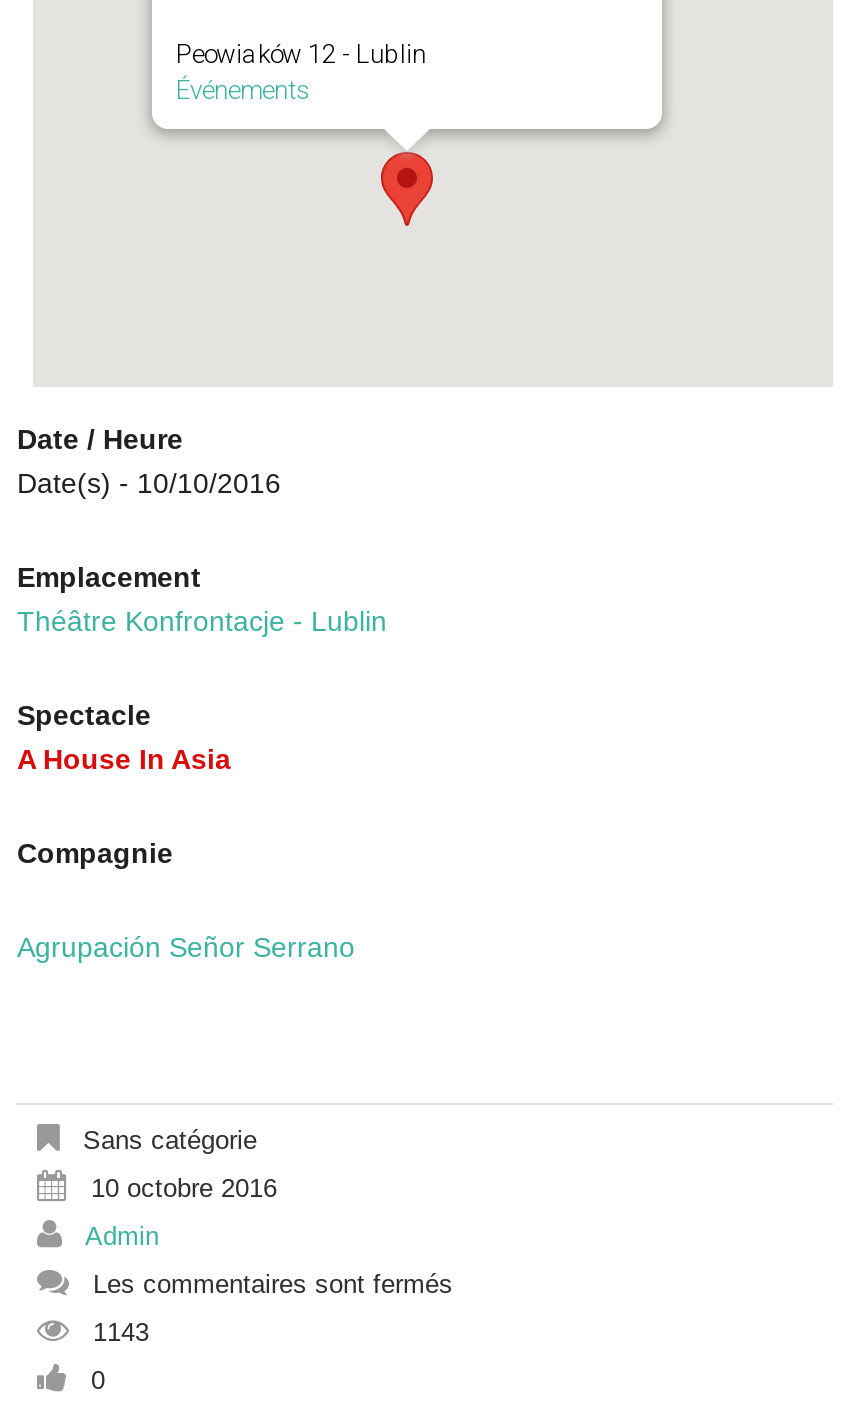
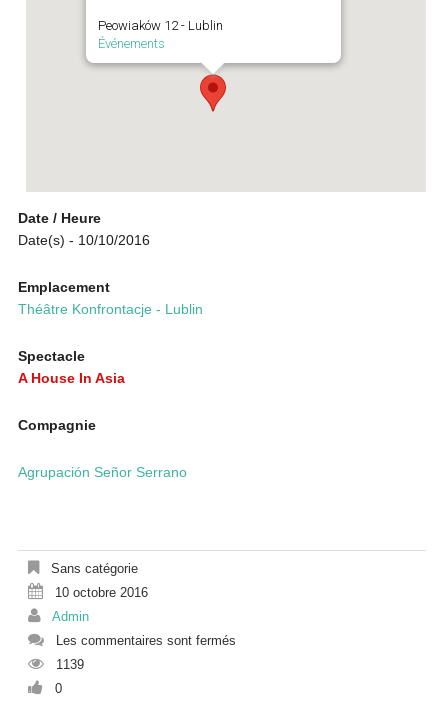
[85,1318,149,1348] 1143 -> [52,657,84,672] 1139

